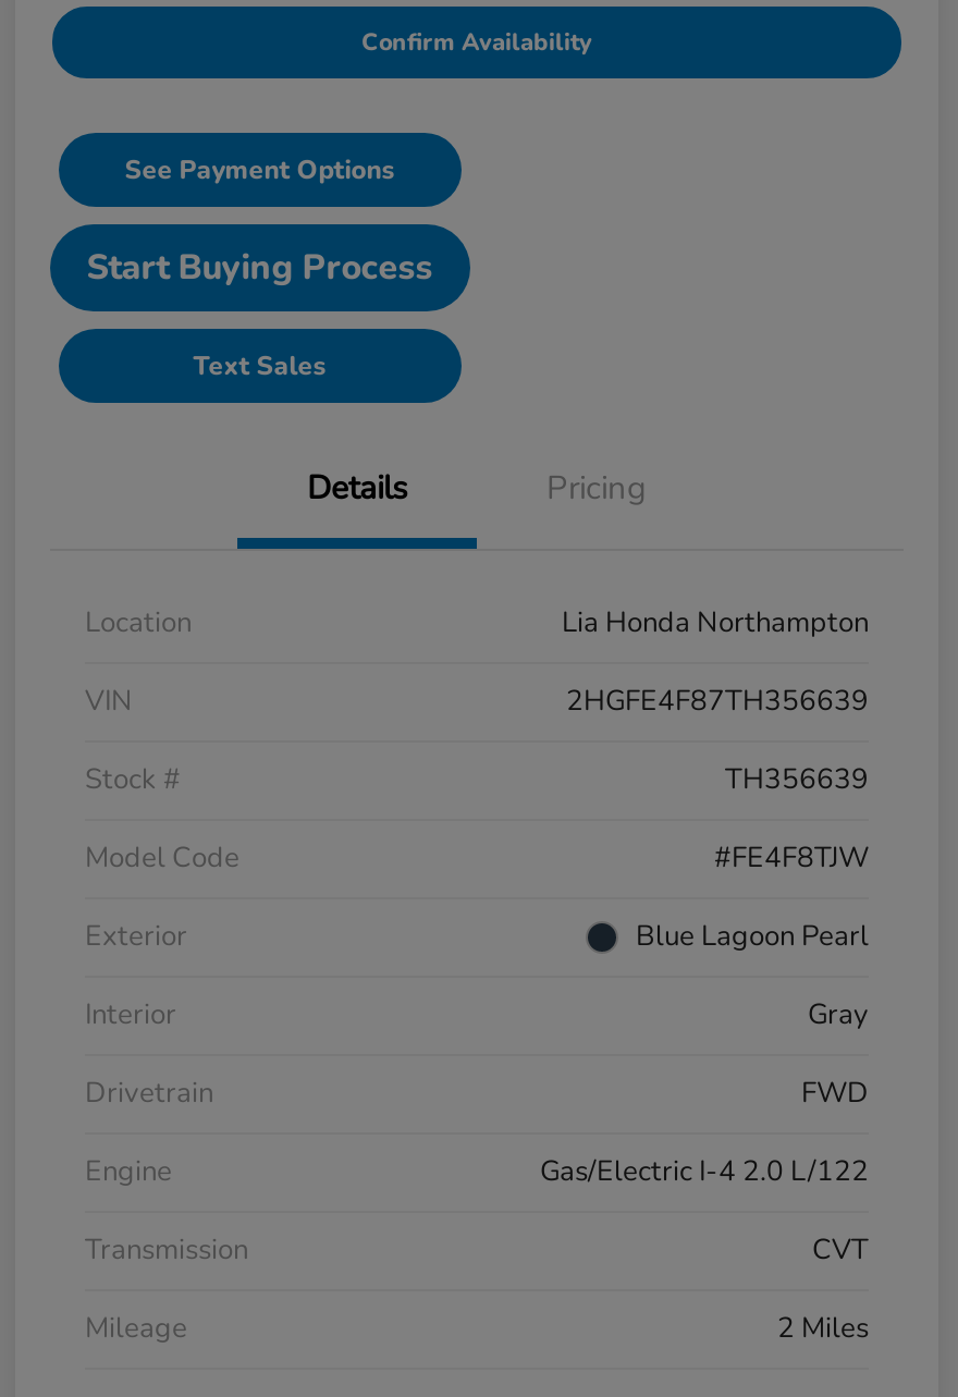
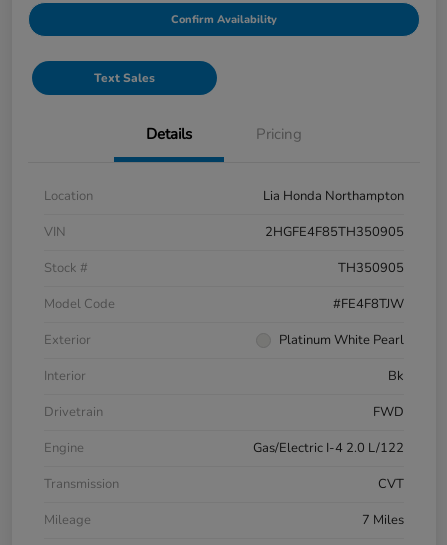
[87,153,433,292] See Payment Options | Start Buying Process -> none
[566,682,869,721] 2HGFE4F87TH356639 -> [265,223,404,241] 2HGFE4F85TH350905
[725,760,869,800] TH356639 -> [338,259,404,277] TH350905
[636,917,869,956] Blue Lagoon Pearl -> [279,331,404,349] Platinum White Pearl
[808,996,869,1035] Gray -> [388,367,404,385] Bk
[777,1309,869,1348] 2 Miles -> [362,511,404,529] 7 Miles

